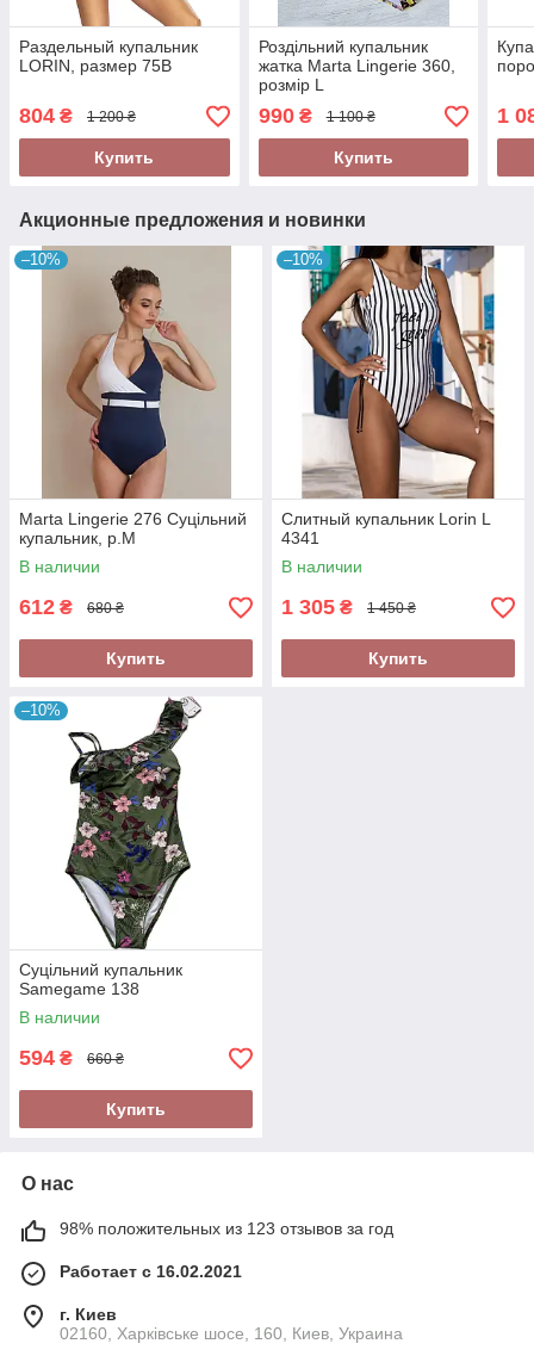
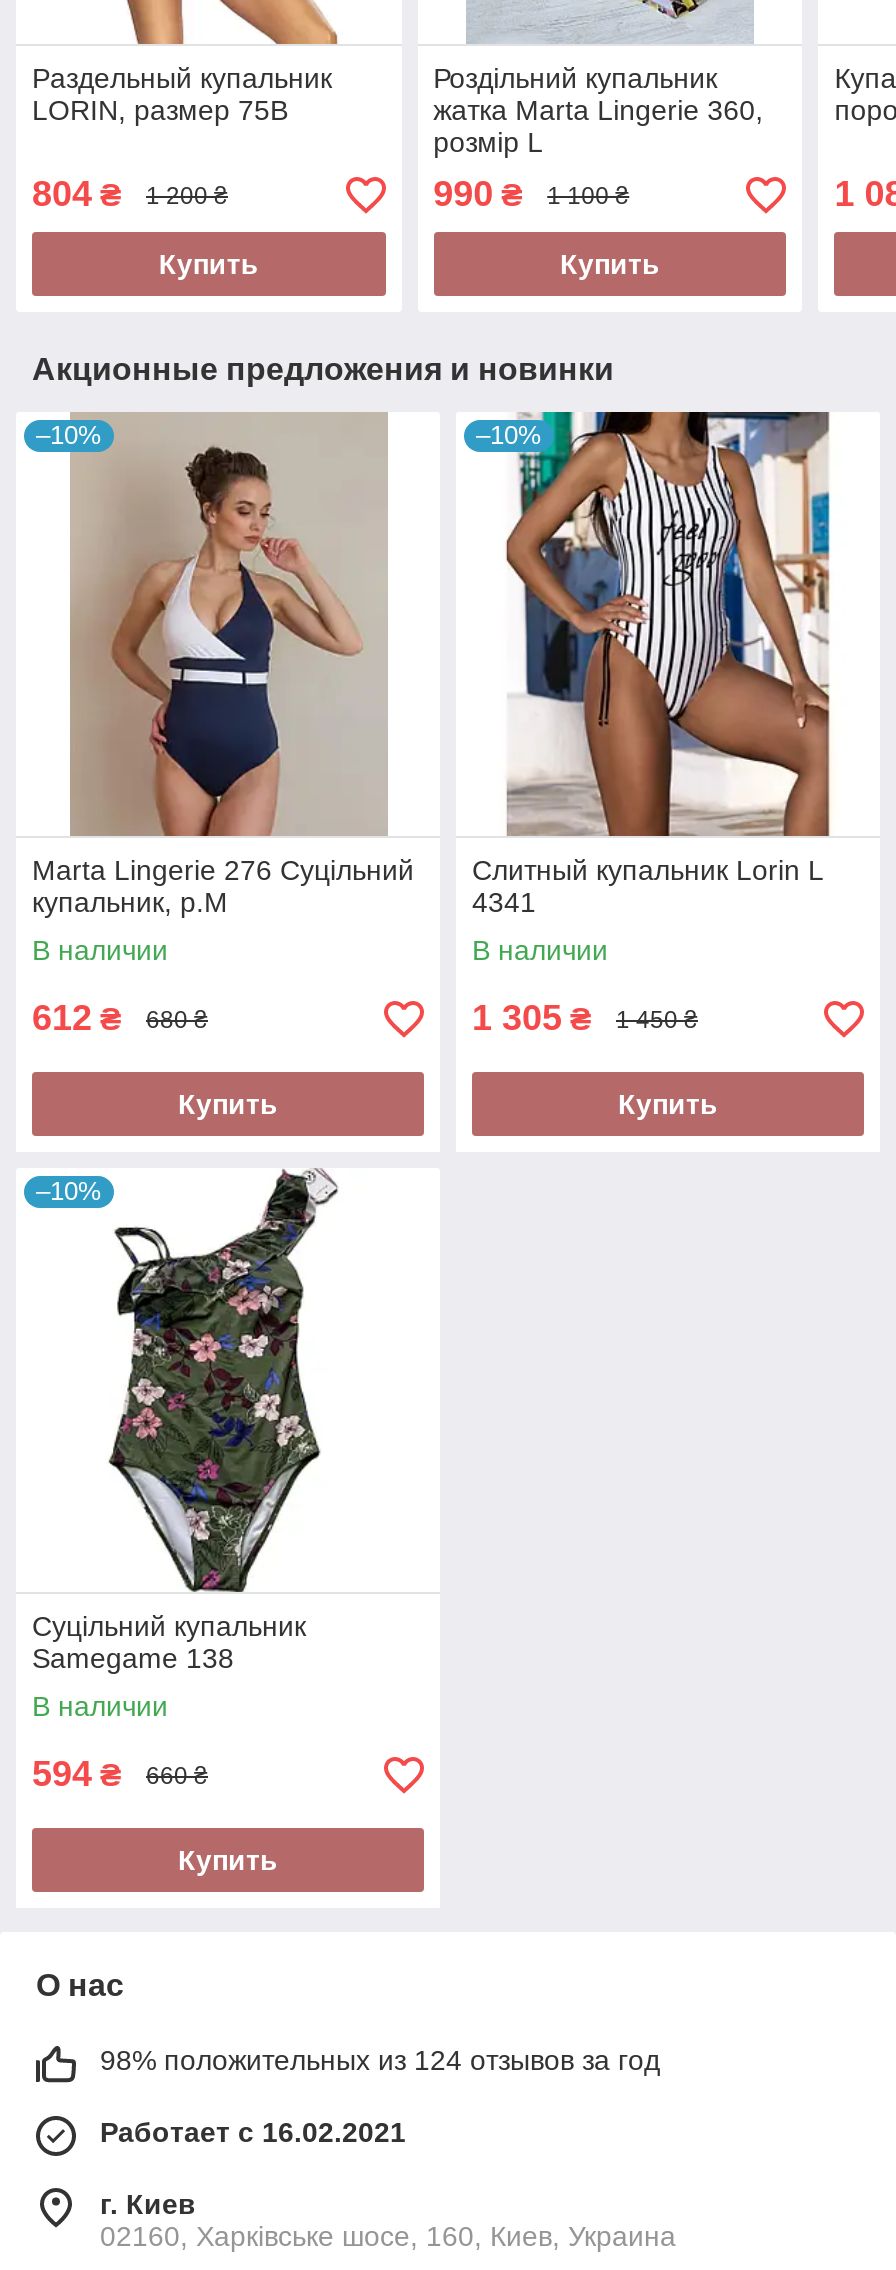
[60,1219,393,1239] 98% положительных из 123 отзывов за год -> [100,2045,660,2077] 98% положительных из 124 отзывов за год

